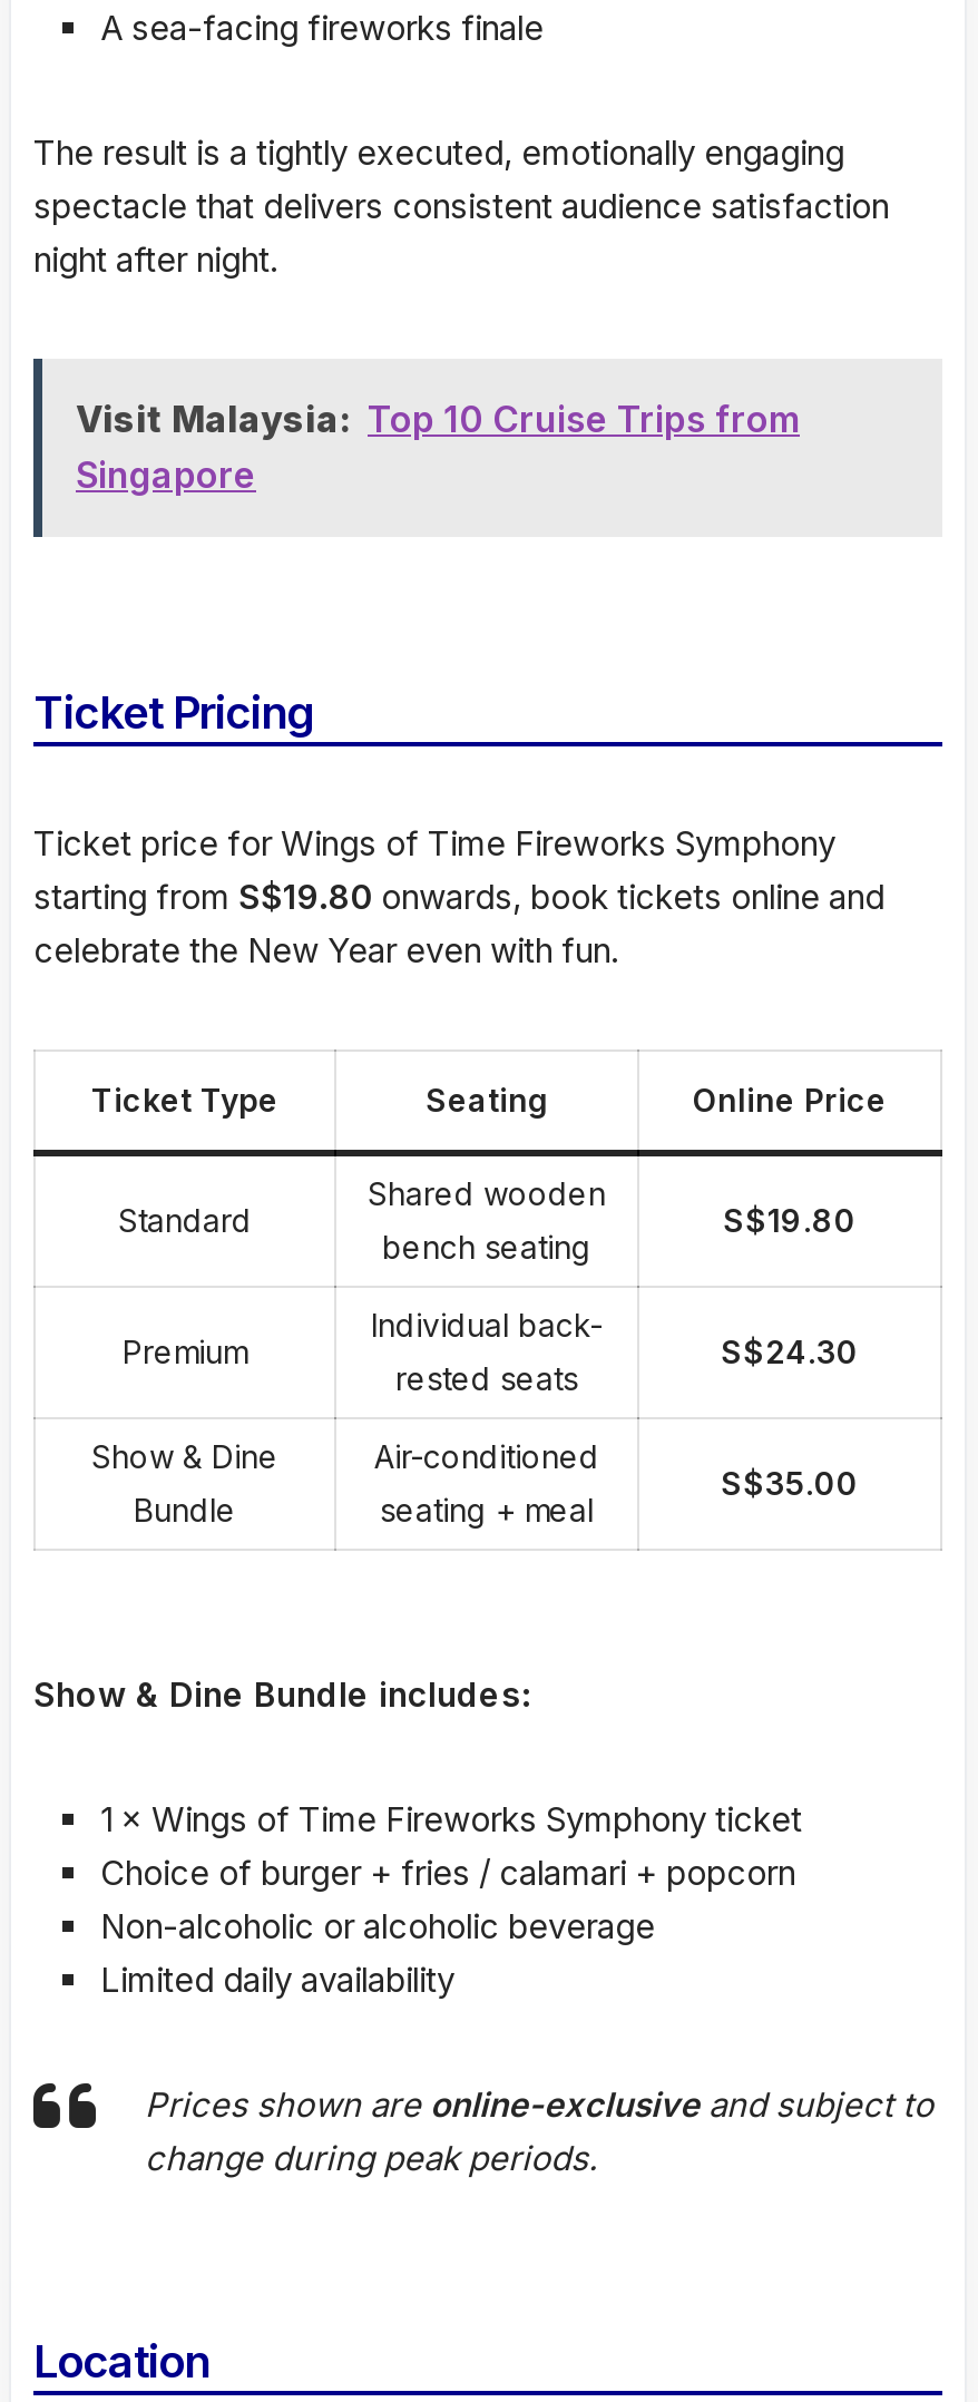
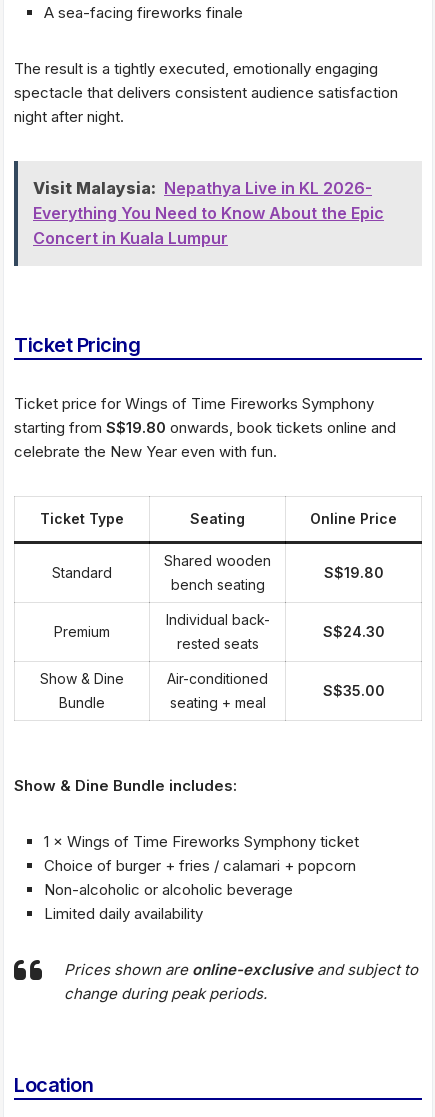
[76,396,800,497] Visit Malaysia: Top 10 Cruise Trips from | Singapore -> [33,178,384,248] Visit Malaysia: Nepathya Live in KL 2026- | Everything You Need to Know About the Epic | Concert in Kuala Lumpur

